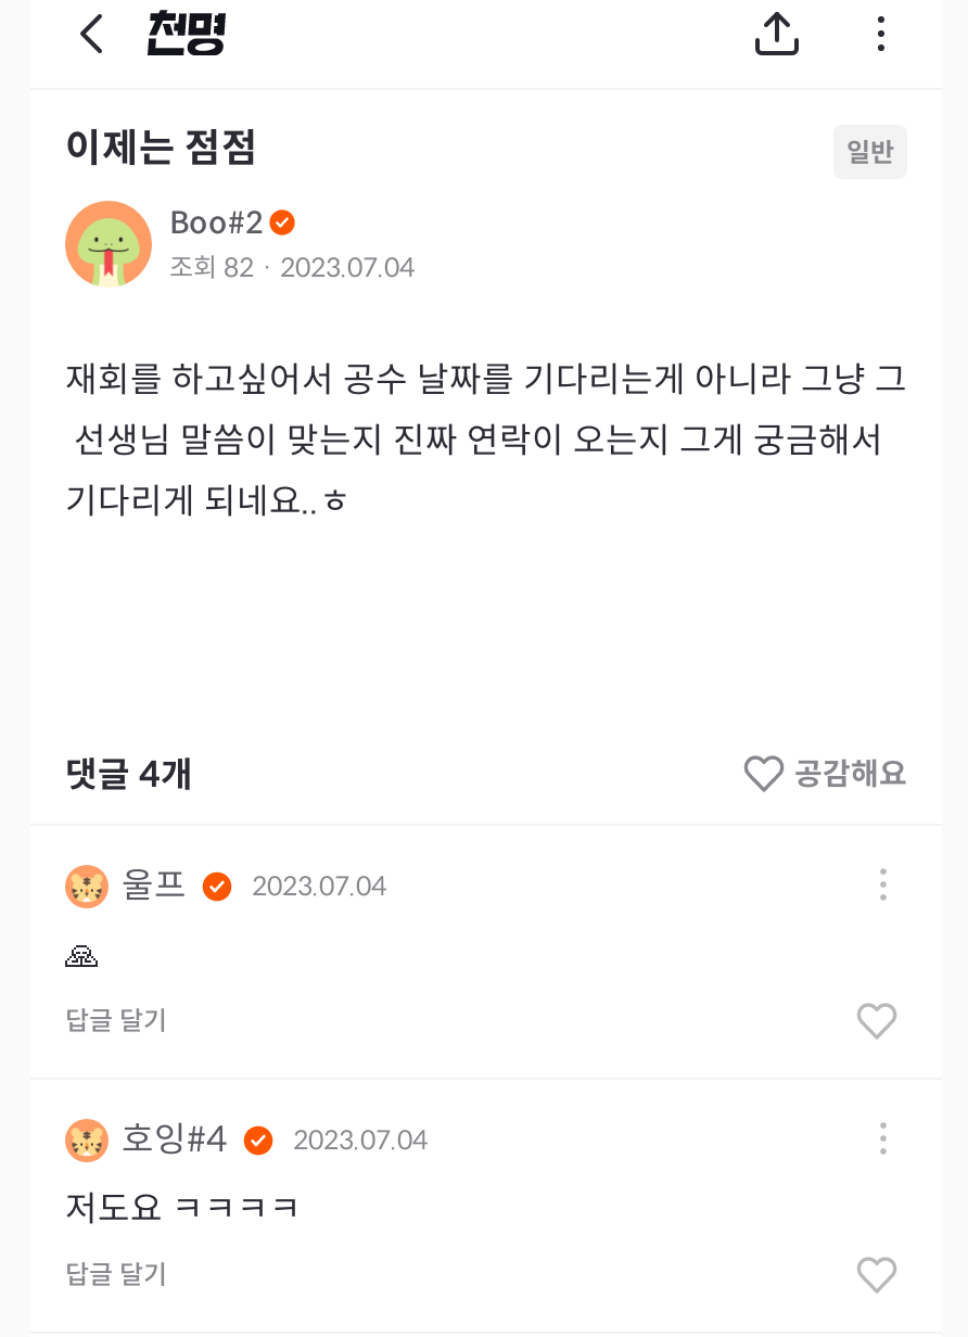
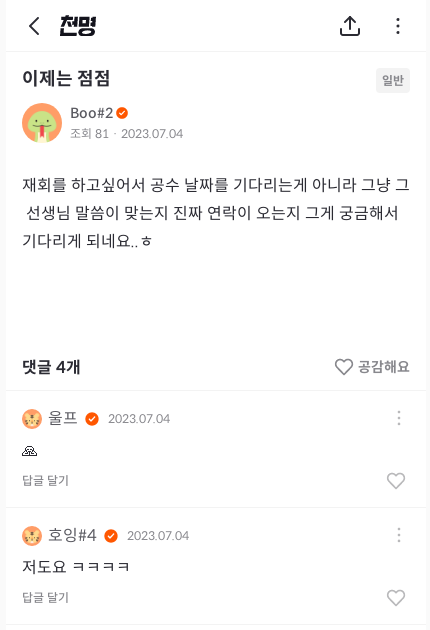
[169,251,415,283] 조회 82 · 2023.07.04 -> [70,126,183,141] 조회 81 · 2023.07.04

